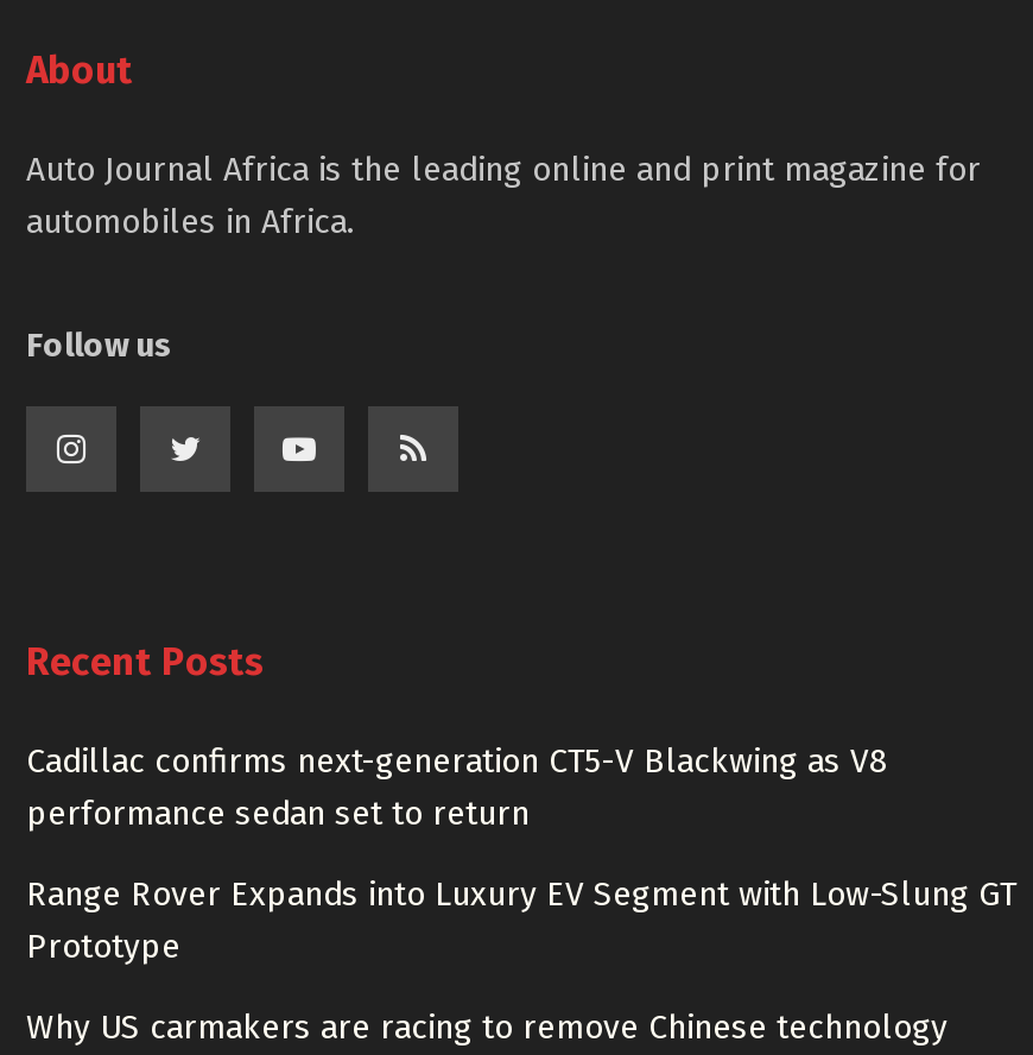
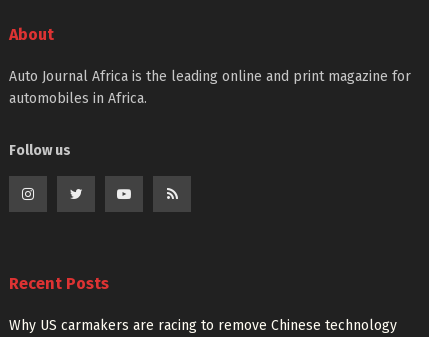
[26,742,1016,967] Cadillac confirms next-generation CT5-V Blackwing as V8 | performance sedan set to return | Range Rover Expands into Luxury EV Segment with Low-Slung GT | Prototype -> none

